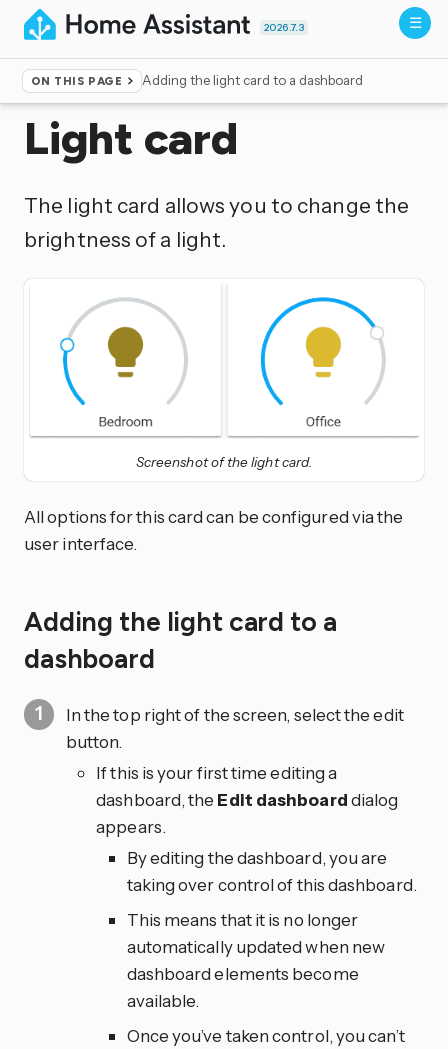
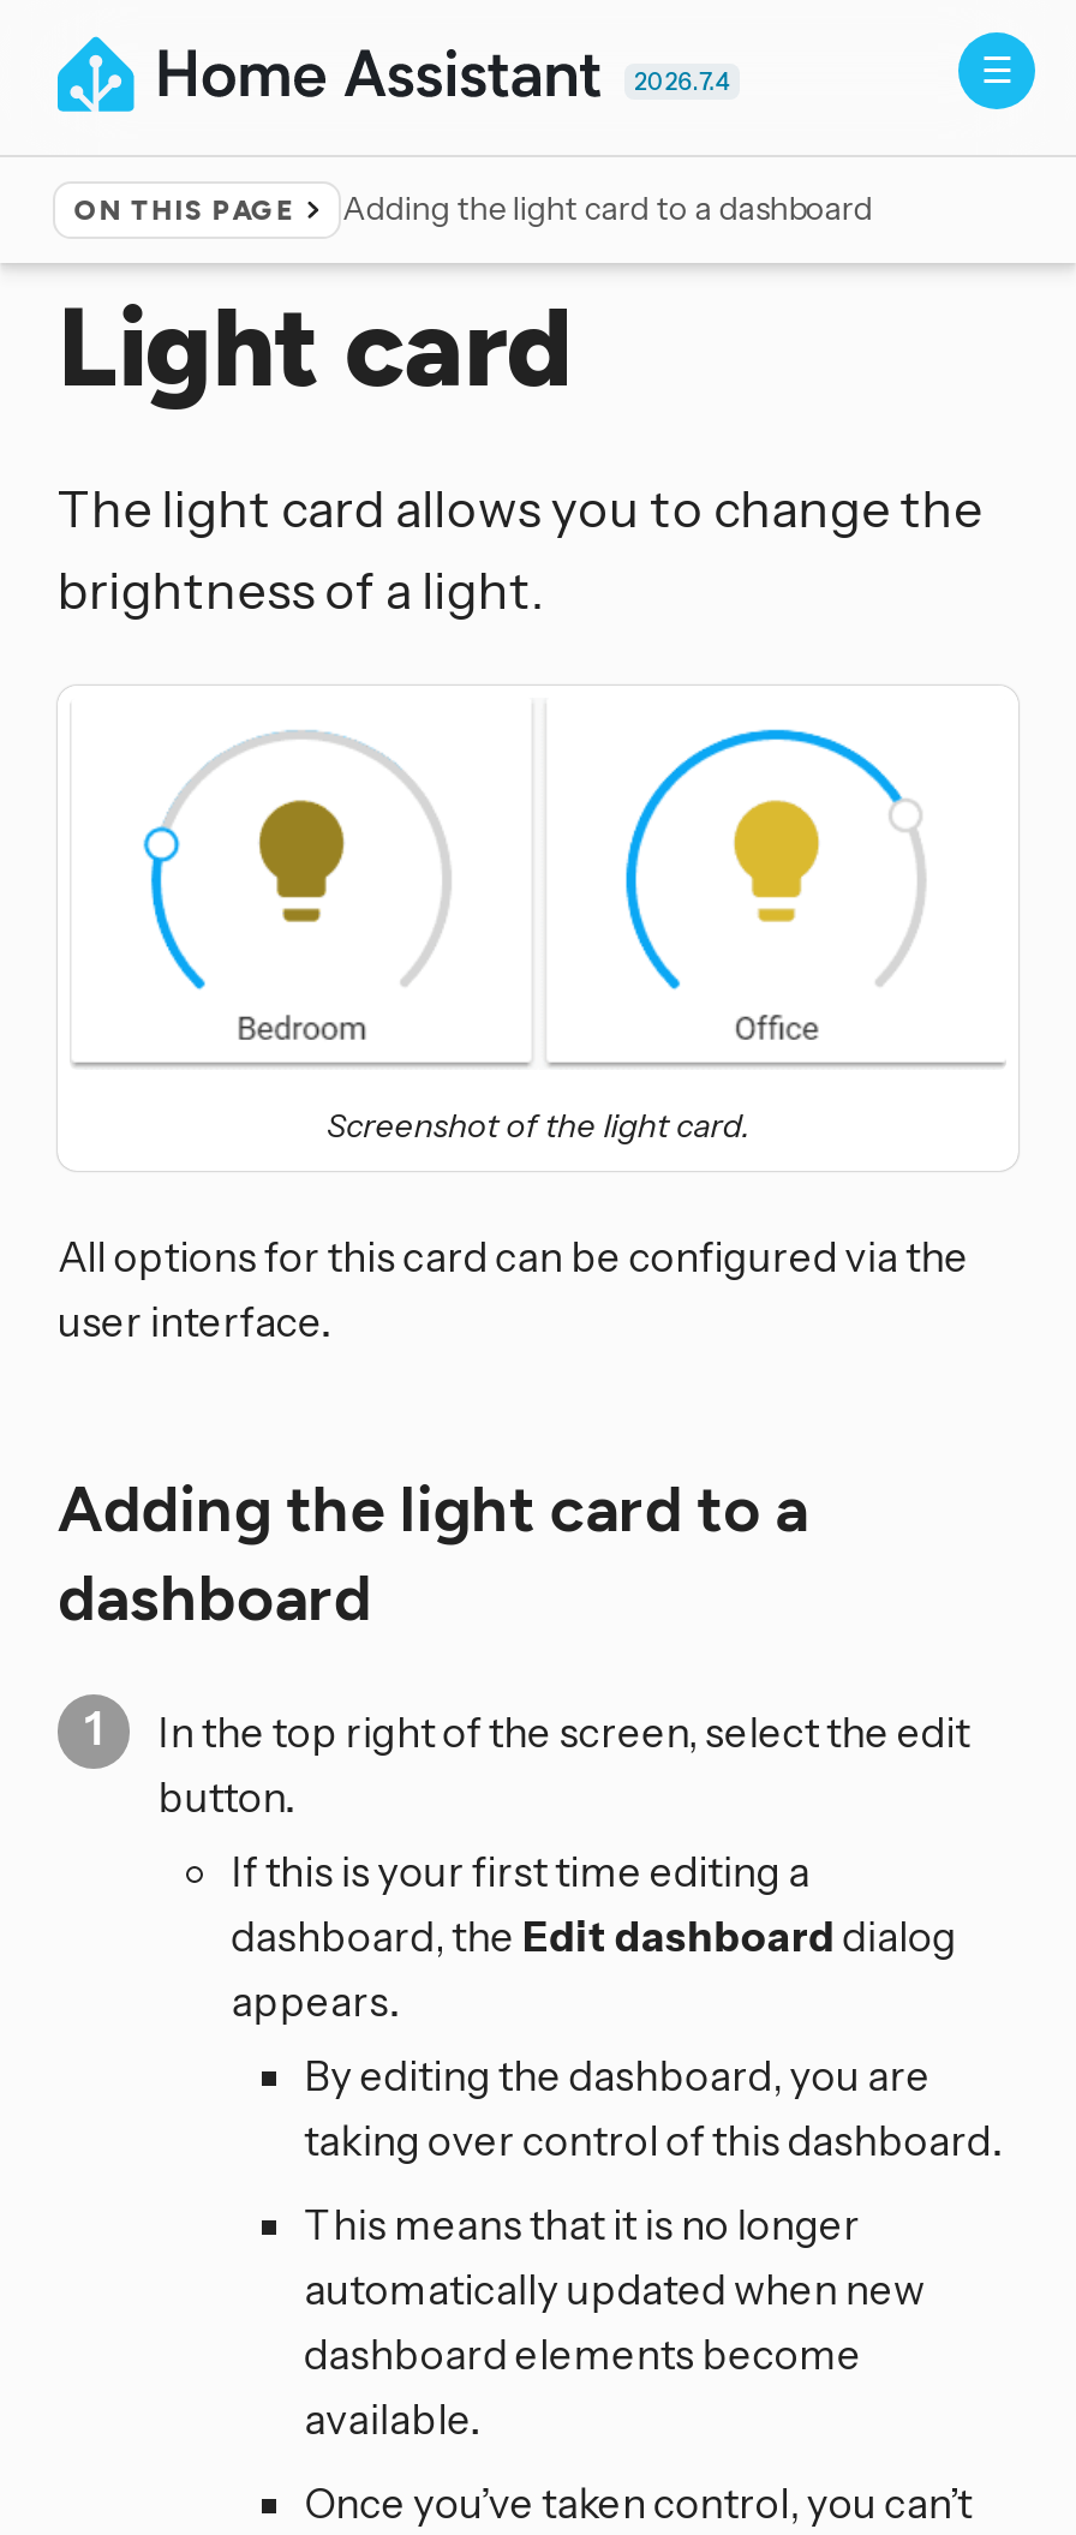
[264,20,304,33] 2026.7.3 -> [634,65,730,96] 2026.7.4

